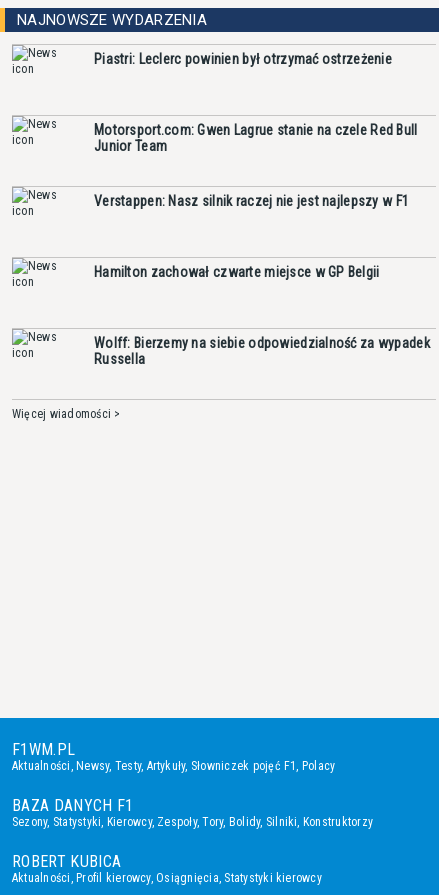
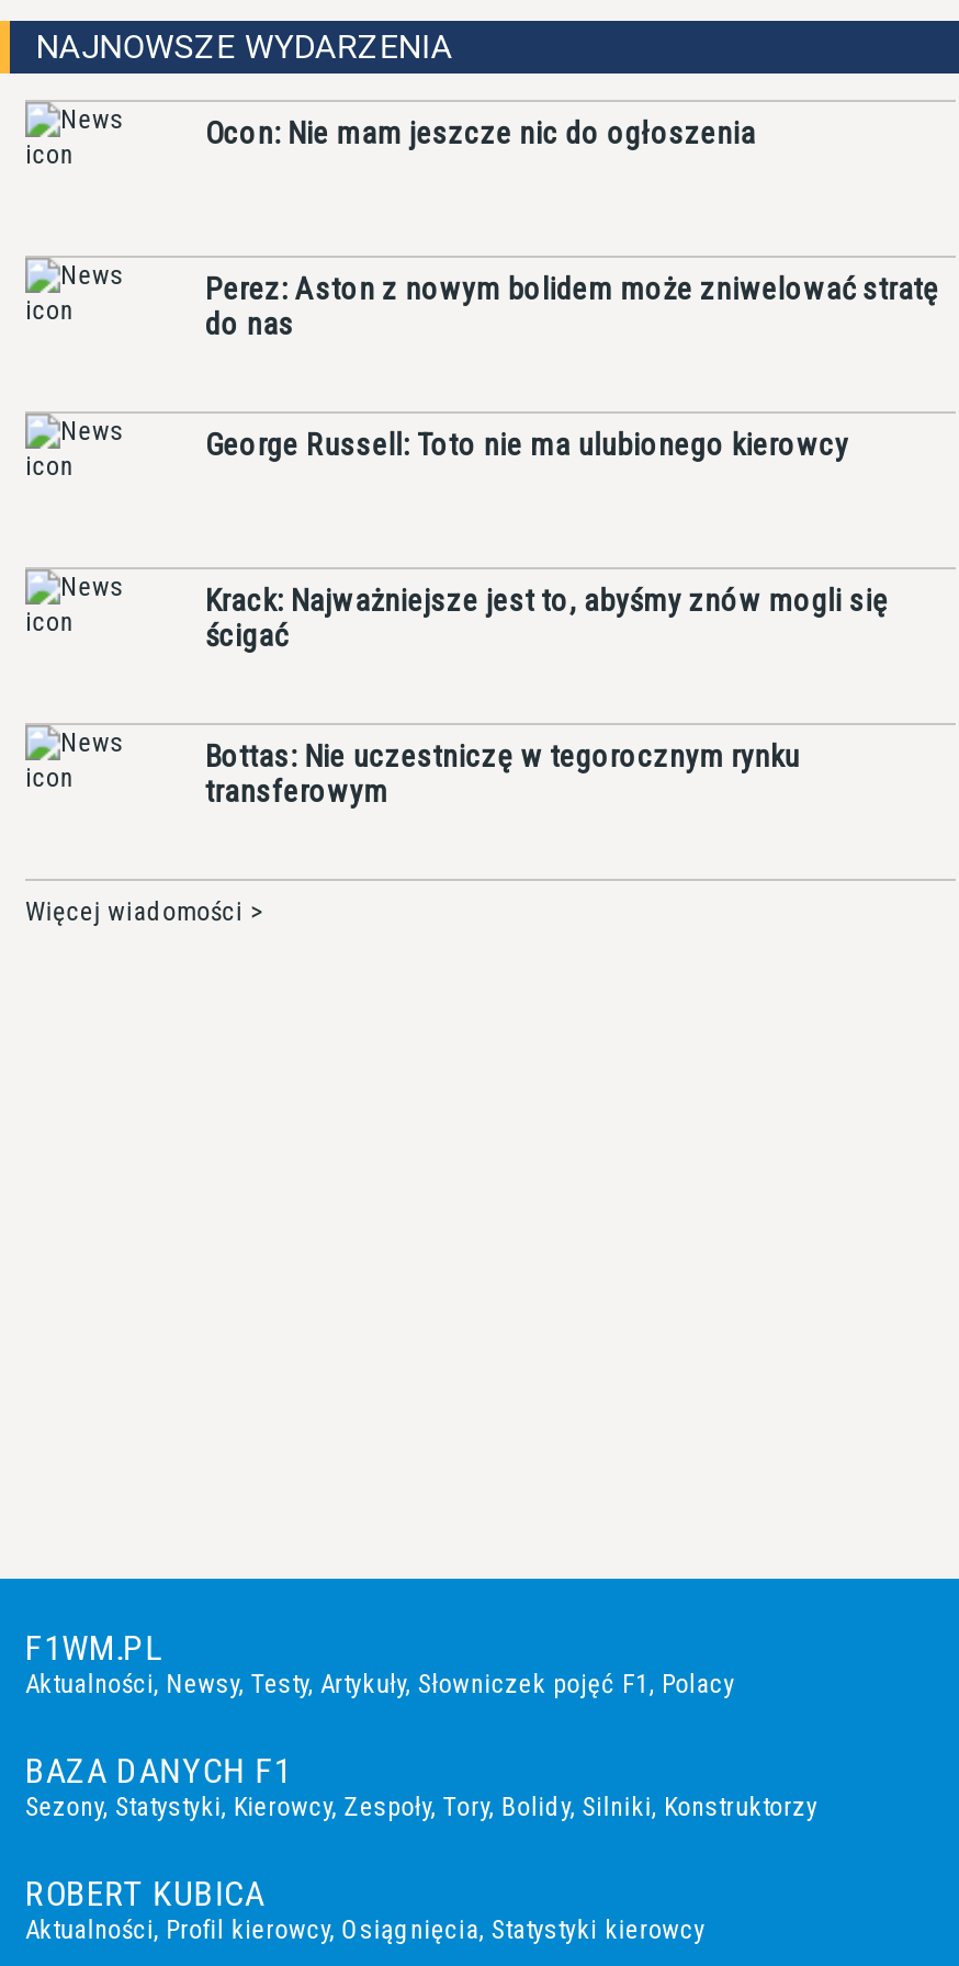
[94,51,392,67] Piastri: Leclerc powinien był otrzymać ostrzeżenie -> [205,115,756,150] Ocon: Nie mam jeszcze nic do ogłoszenia
[94,122,418,154] Motorsport.com: Gwen Lagrue stanie na czele Red Bull | Junior Team -> [205,271,939,341] Perez: Aston z nowym bolidem może zniwelować stratę | do nas
[94,193,409,209] Verstappen: Nasz silnik raczej nie jest najlepszy w F1 -> [205,427,849,462] George Russell: Toto nie ma ulubionego kierowcy
[94,264,380,280] Hamilton zachował czwarte miejsce w GP Belgii -> [205,583,888,653] Krack: Najważniejsze jest to, abyśmy znów mogli się | ścigać
[94,335,430,367] Wolff: Bierzemy na siebie odpowiedzialność za wypadek | Russella -> [205,738,800,809] Bottas: Nie uczestniczę w tegorocznym rynku | transferowym

